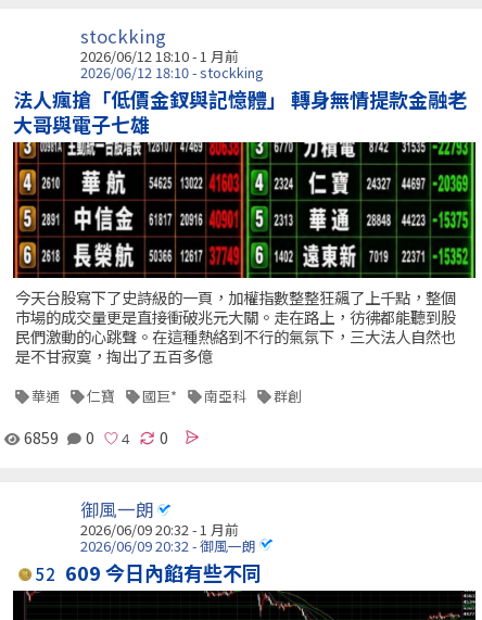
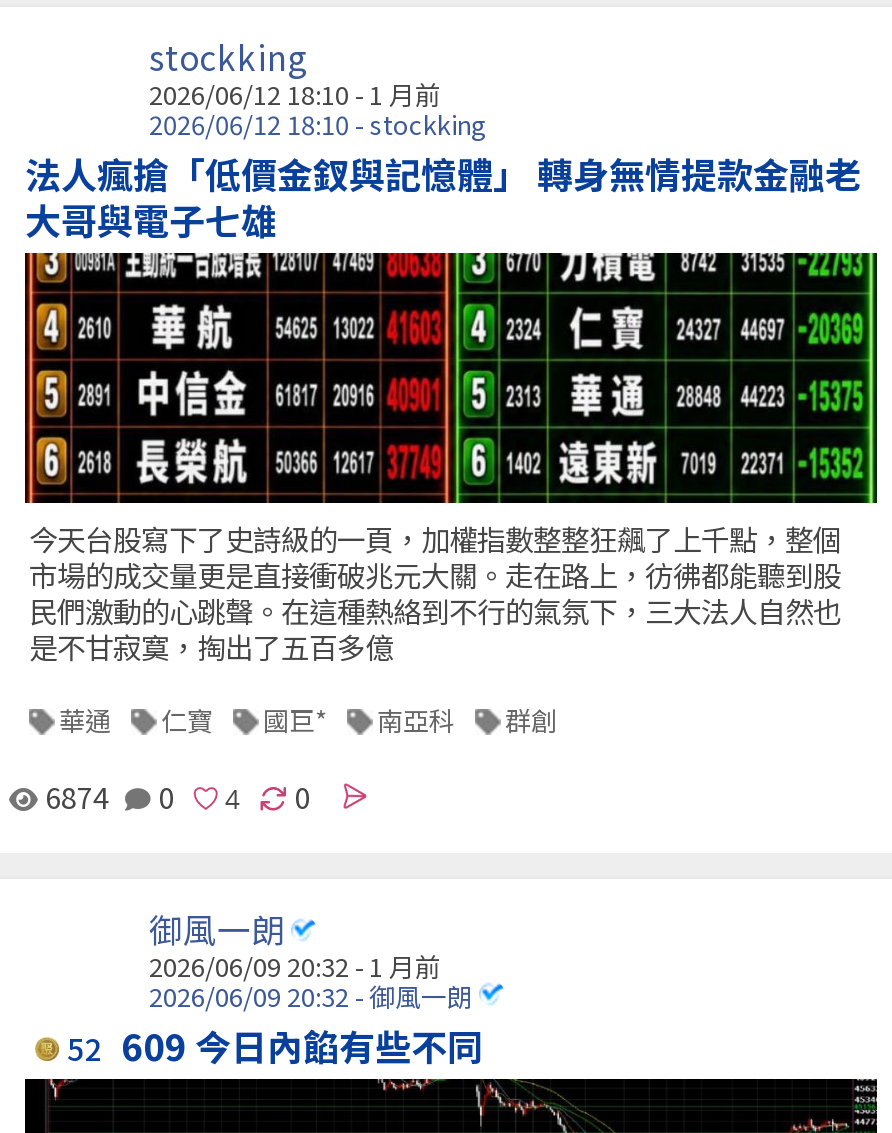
[24,426,94,449] 6859 0 -> [45,775,175,817] 6874 0

